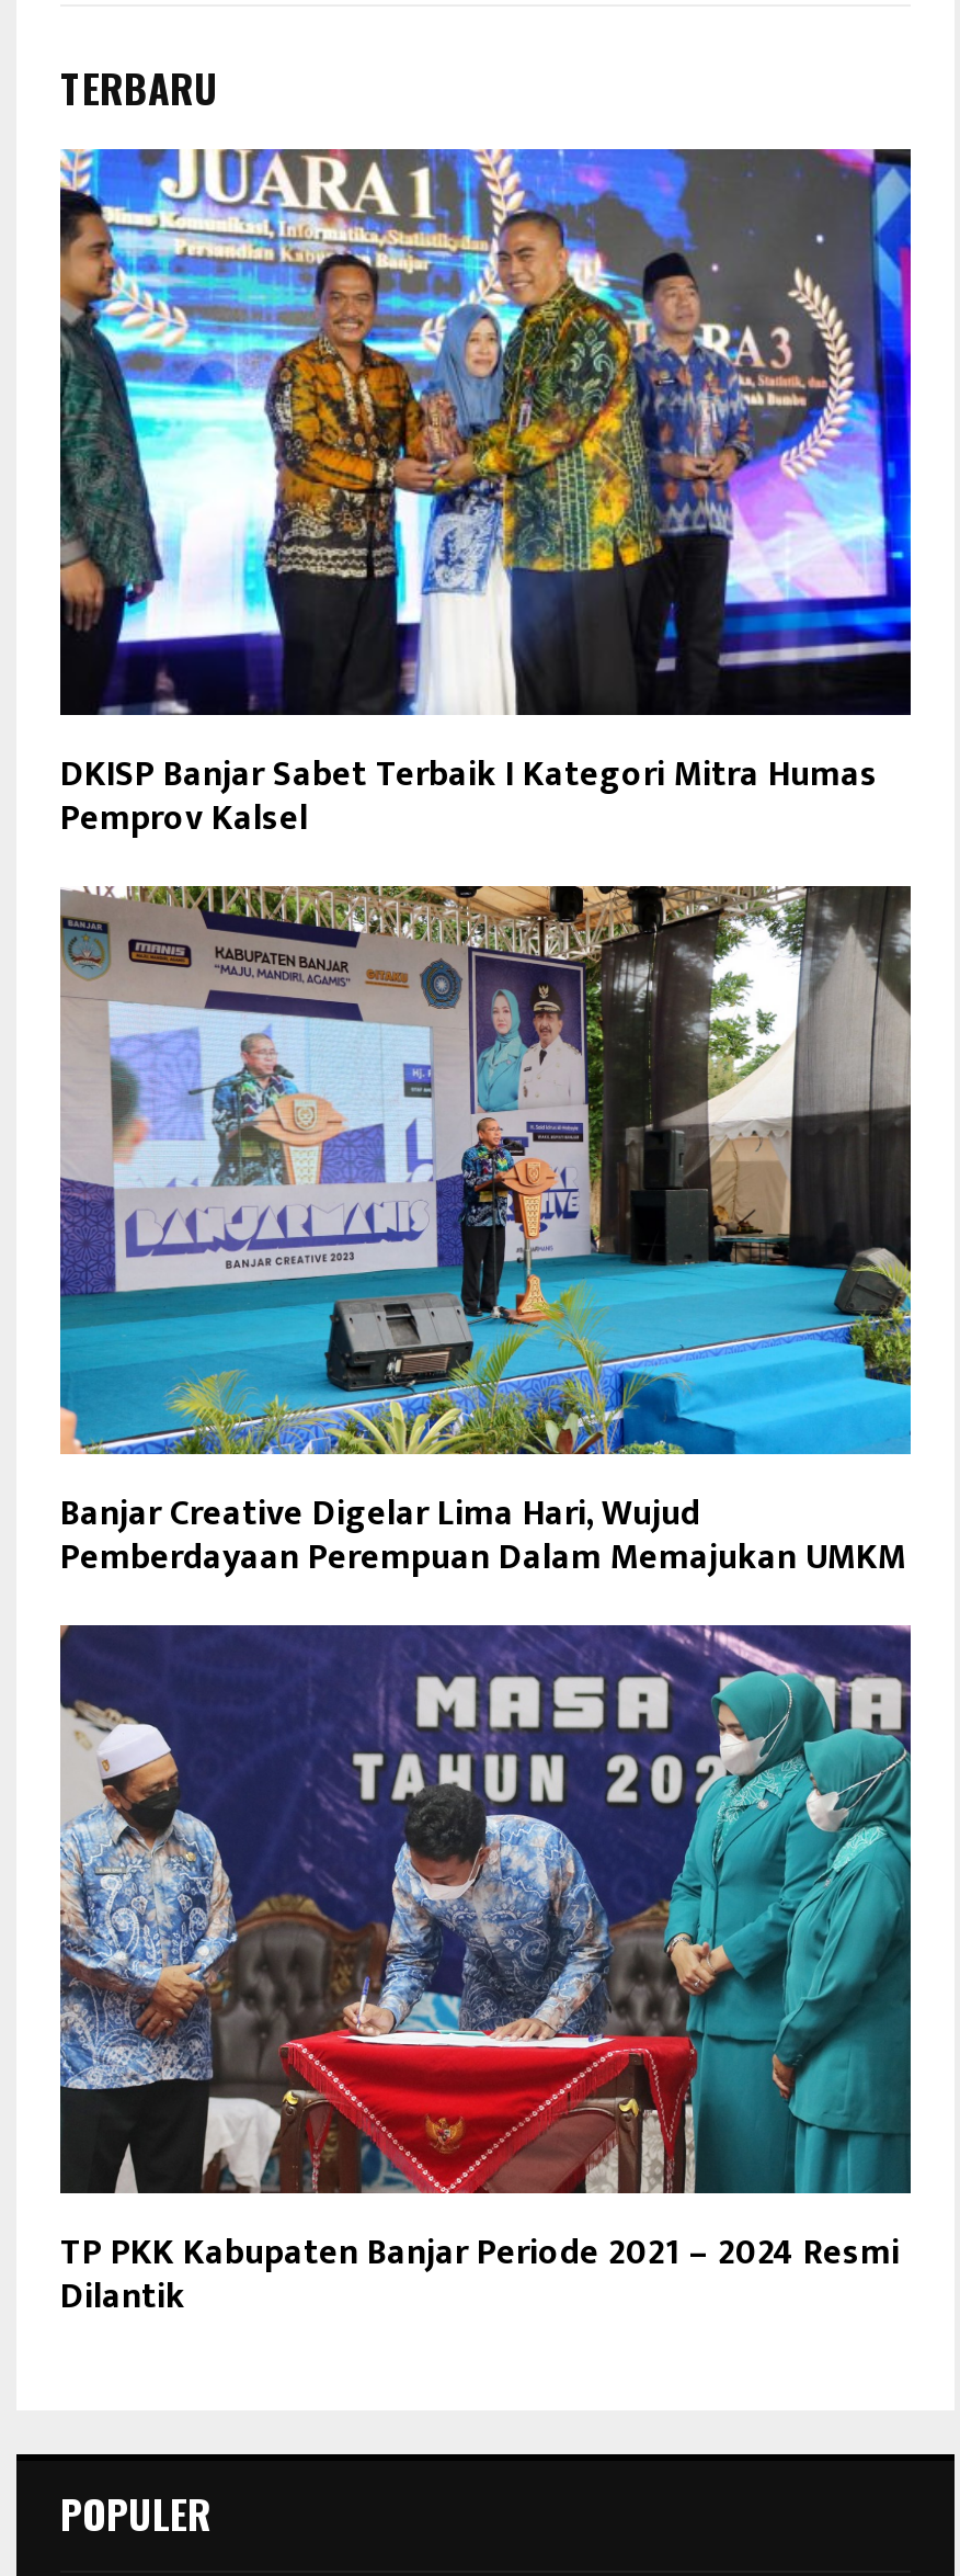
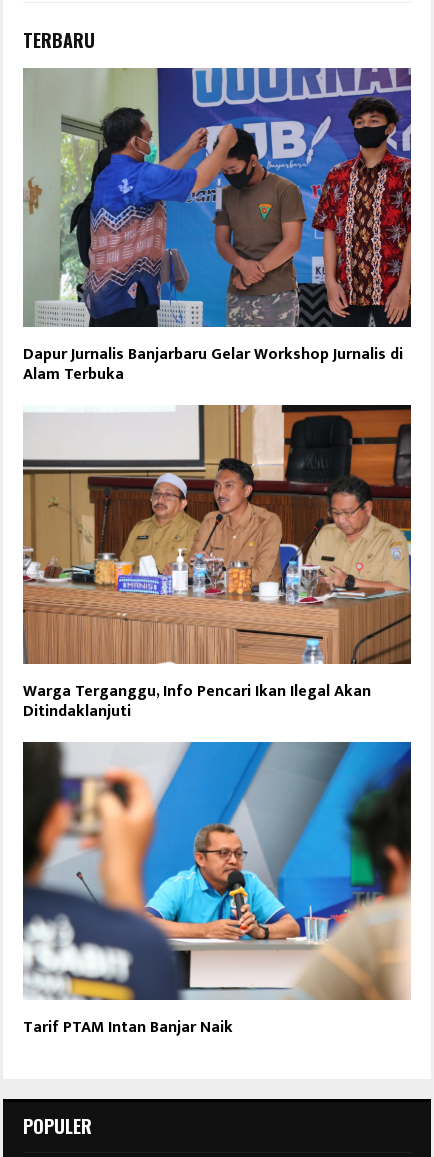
[60,147,913,849] [image] | DKISP Banjar Sabet Terbaik I Kategori Mitra Humas | Pemprov Kalsel -> [23,67,412,388] [image] | Dapur Jurnalis Banjarbaru Gelar Workshop Jurnalis di | Alam Terbuka
[58,884,913,1587] [image] | Banjar Creative Digelar Lima Hari, Wujud | Pemberdayaan Perempuan Dalam Memajukan UMKM -> [22,404,412,725] [image] | Warga Terganggu, Info Pencari Ikan Ilegal Akan | Ditindaklanjuti
[58,1623,913,2326] [image] | TP PKK Kabupaten Banjar Periode 2021 – 2024 Resmi | Dilantik -> [22,741,412,1041] [image] | Tarif PTAM Intan Banjar Naik

